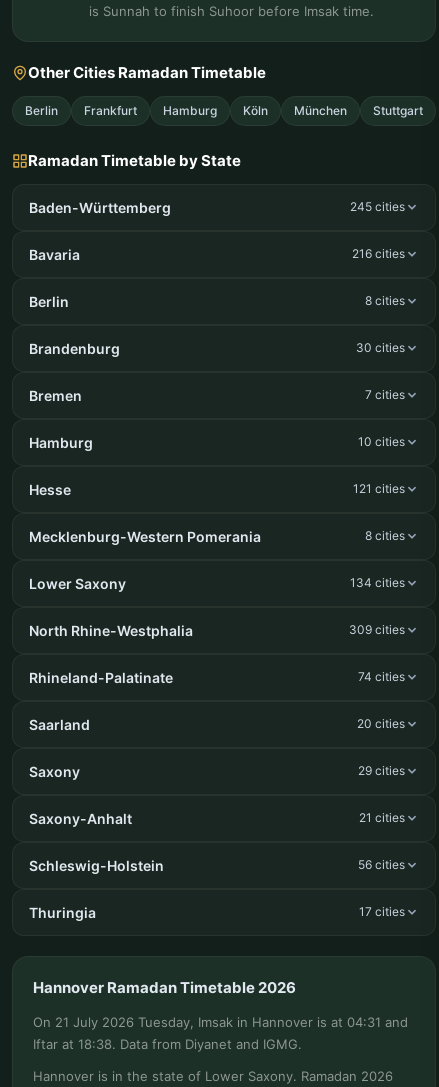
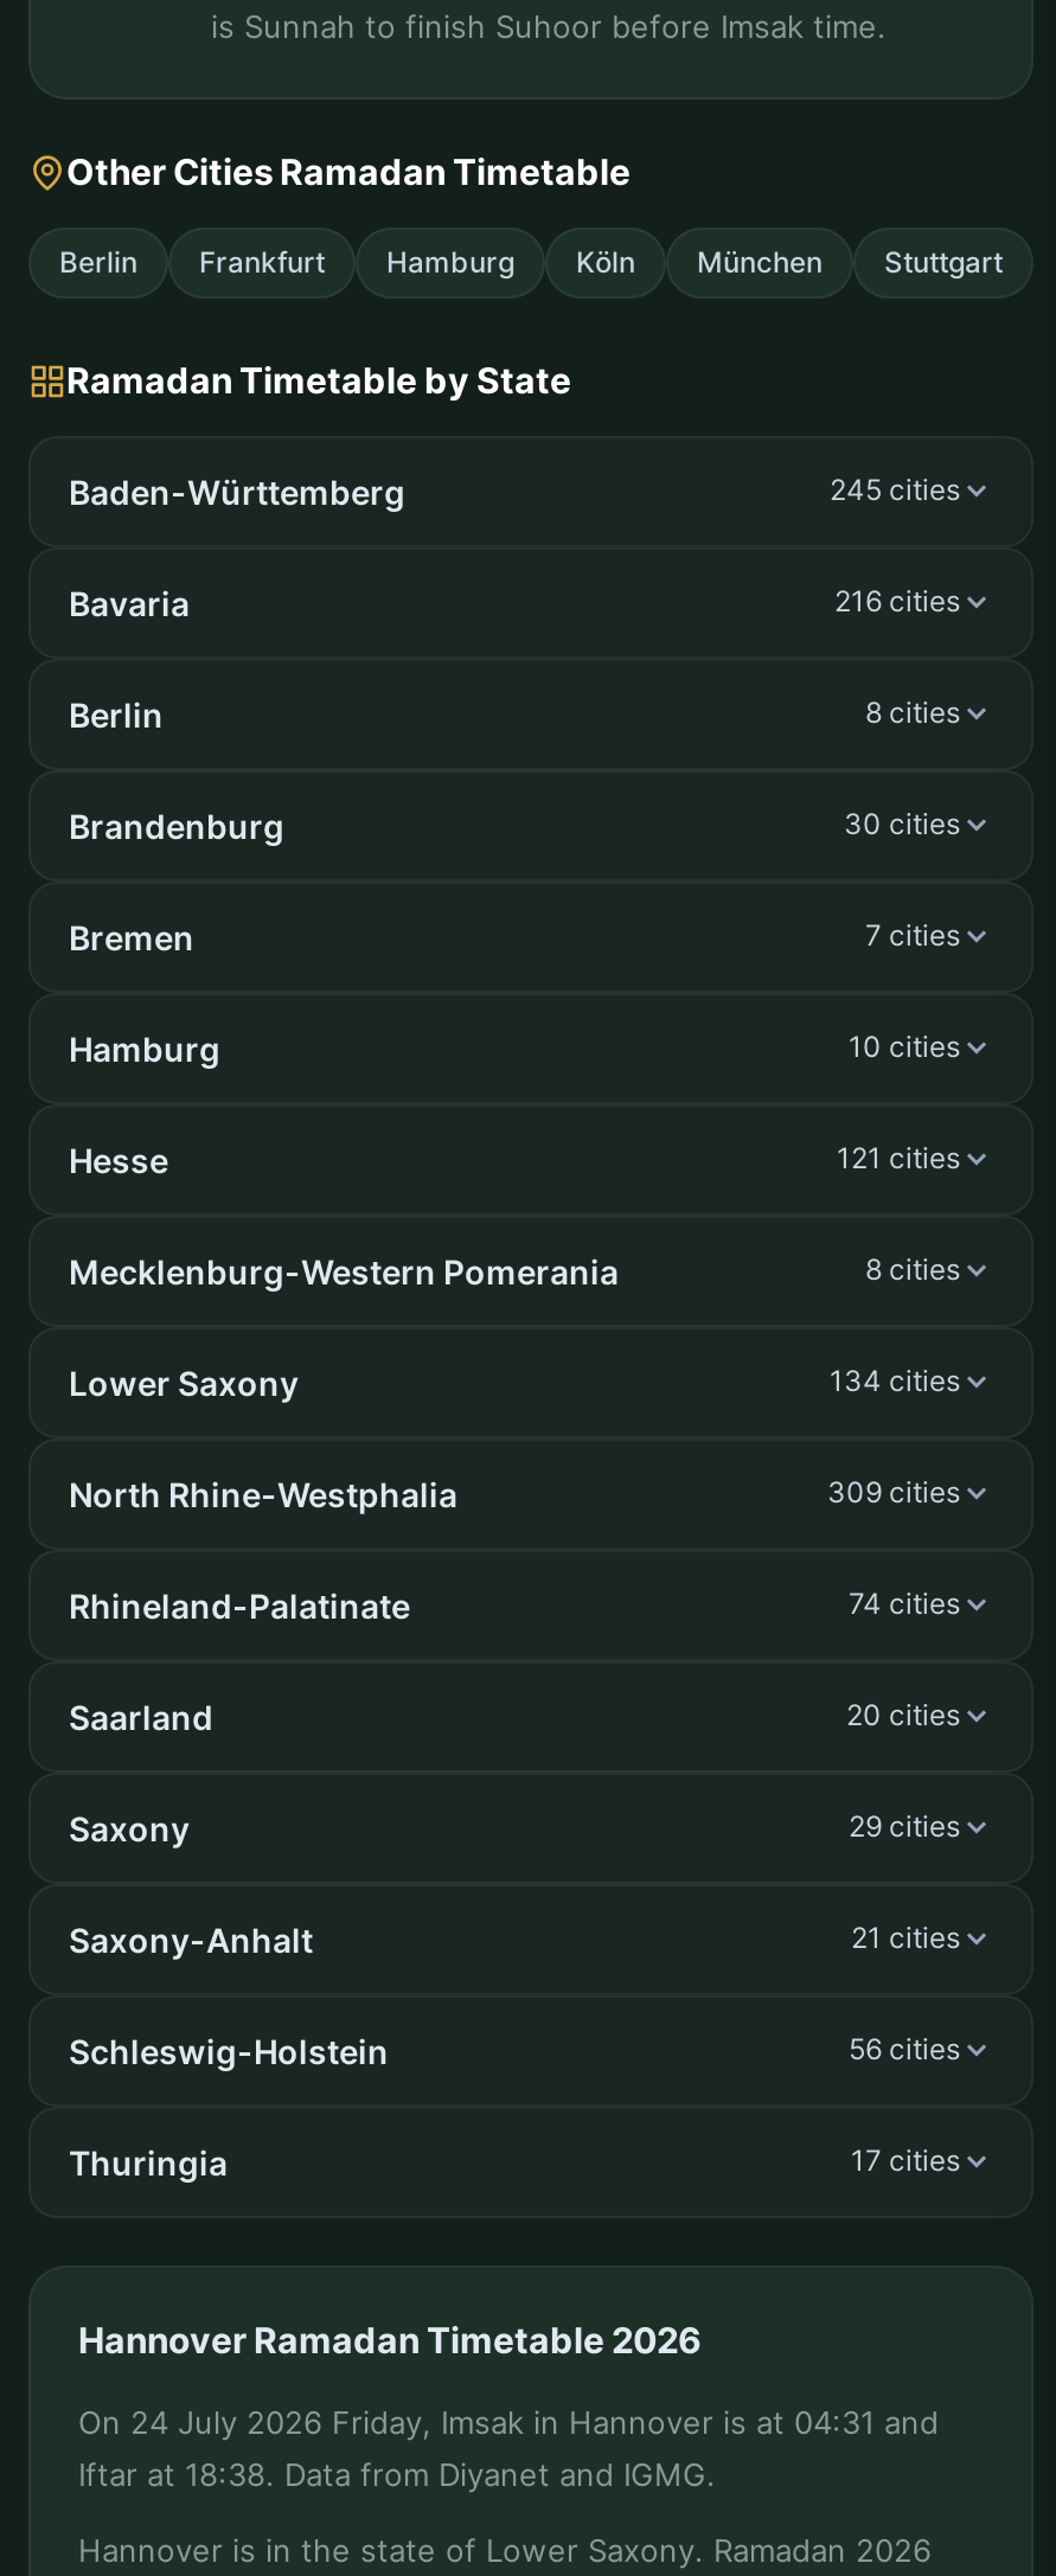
[33,1014,408,1030] On 21 July 2026 Tuesday, Imsak in Hannover is at 04:31 and -> [78,2403,939,2440] On 24 July 2026 Friday, Imsak in Hannover is at 04:31 and

